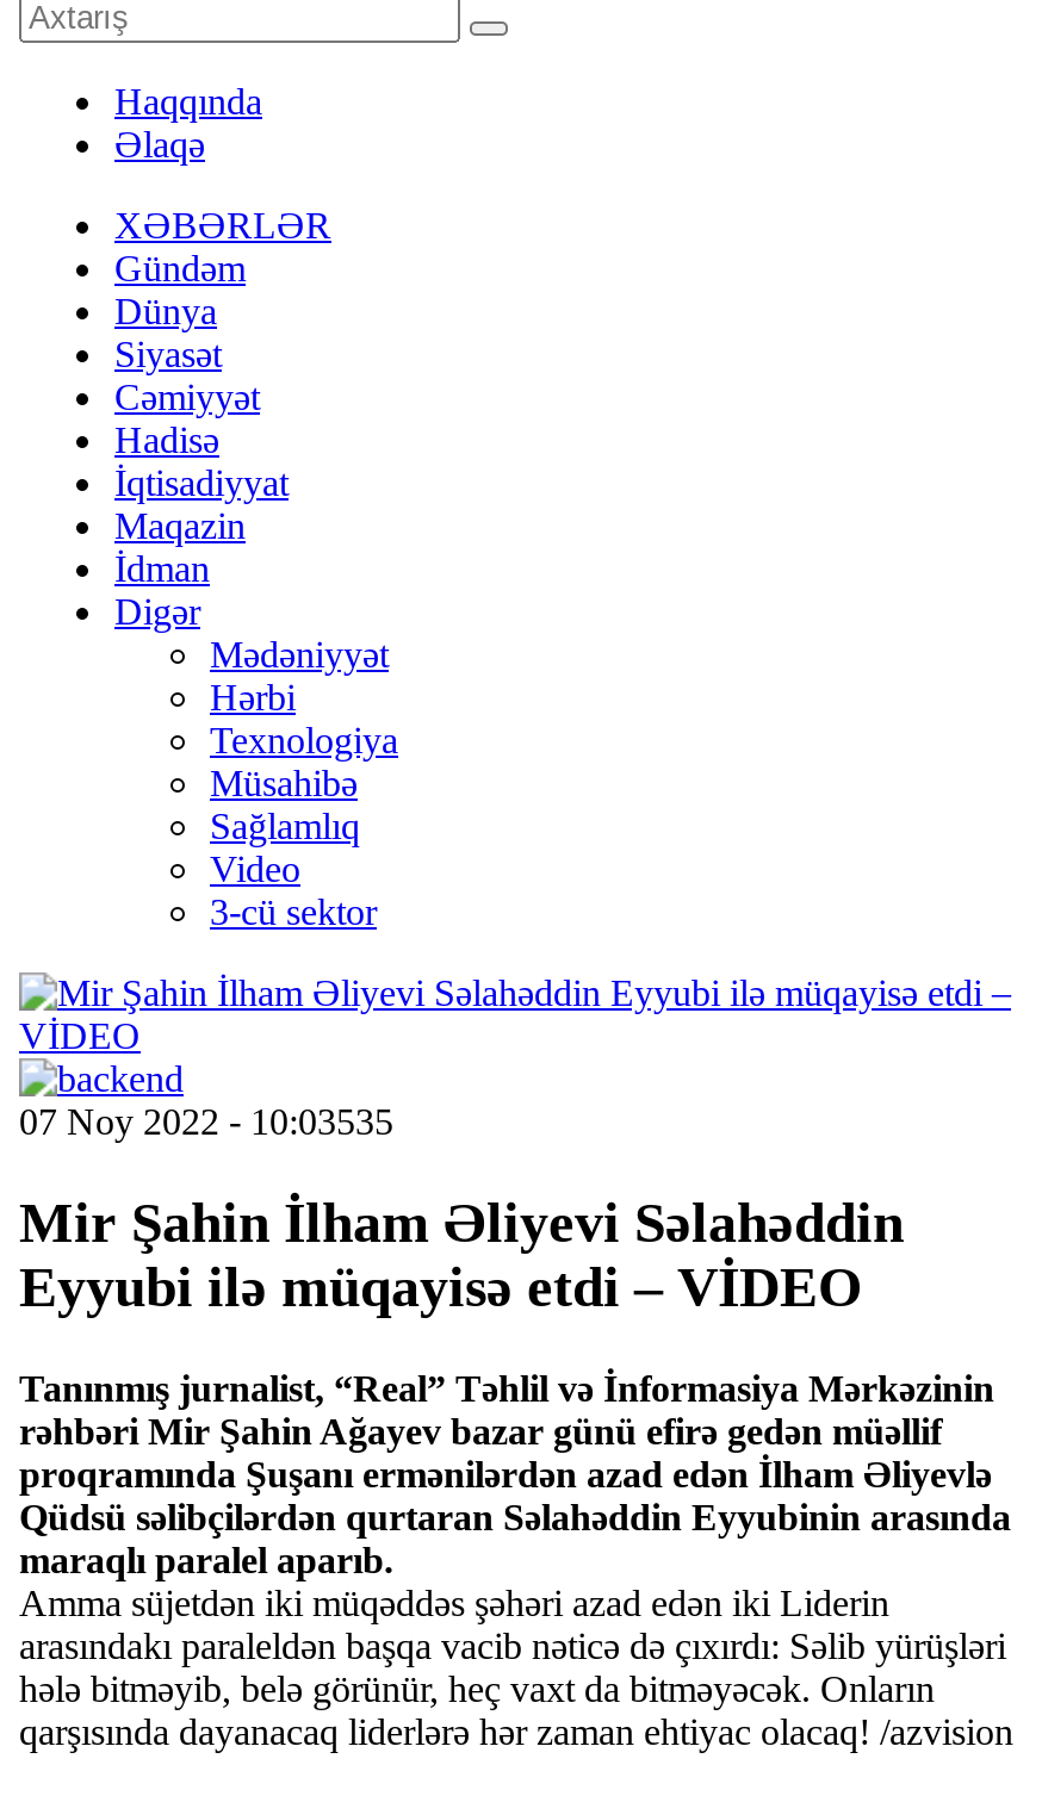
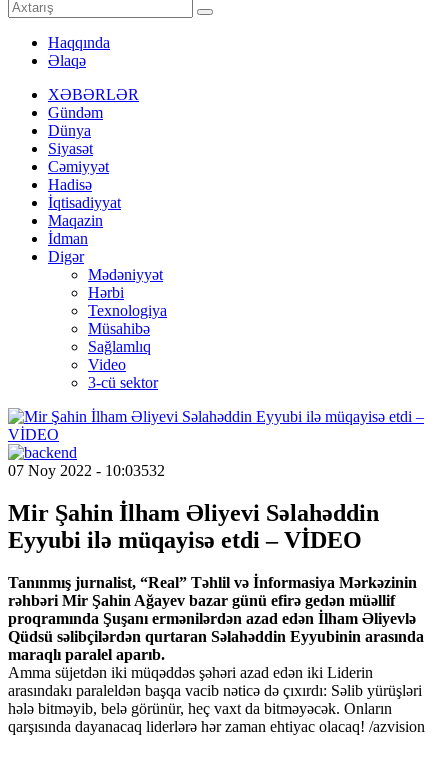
[19,1101,393,1142] 07 Noy 2022 - 10:03535 -> [8,462,165,479] 07 Noy 2022 - 10:03532

